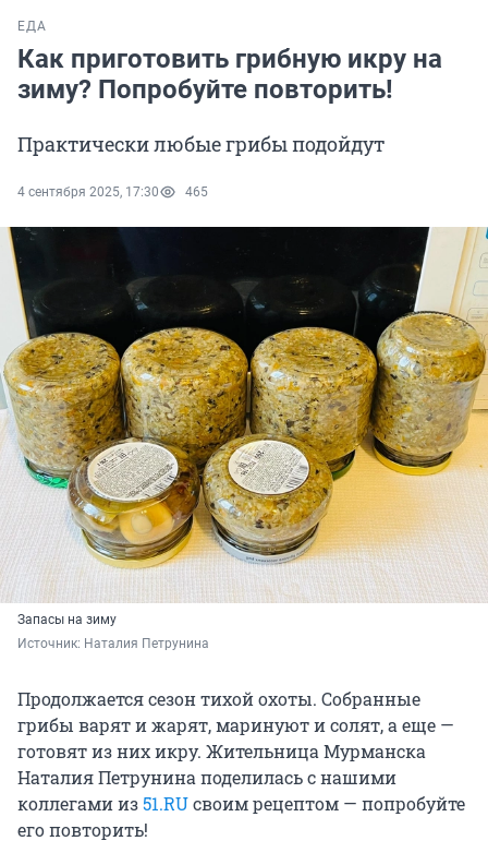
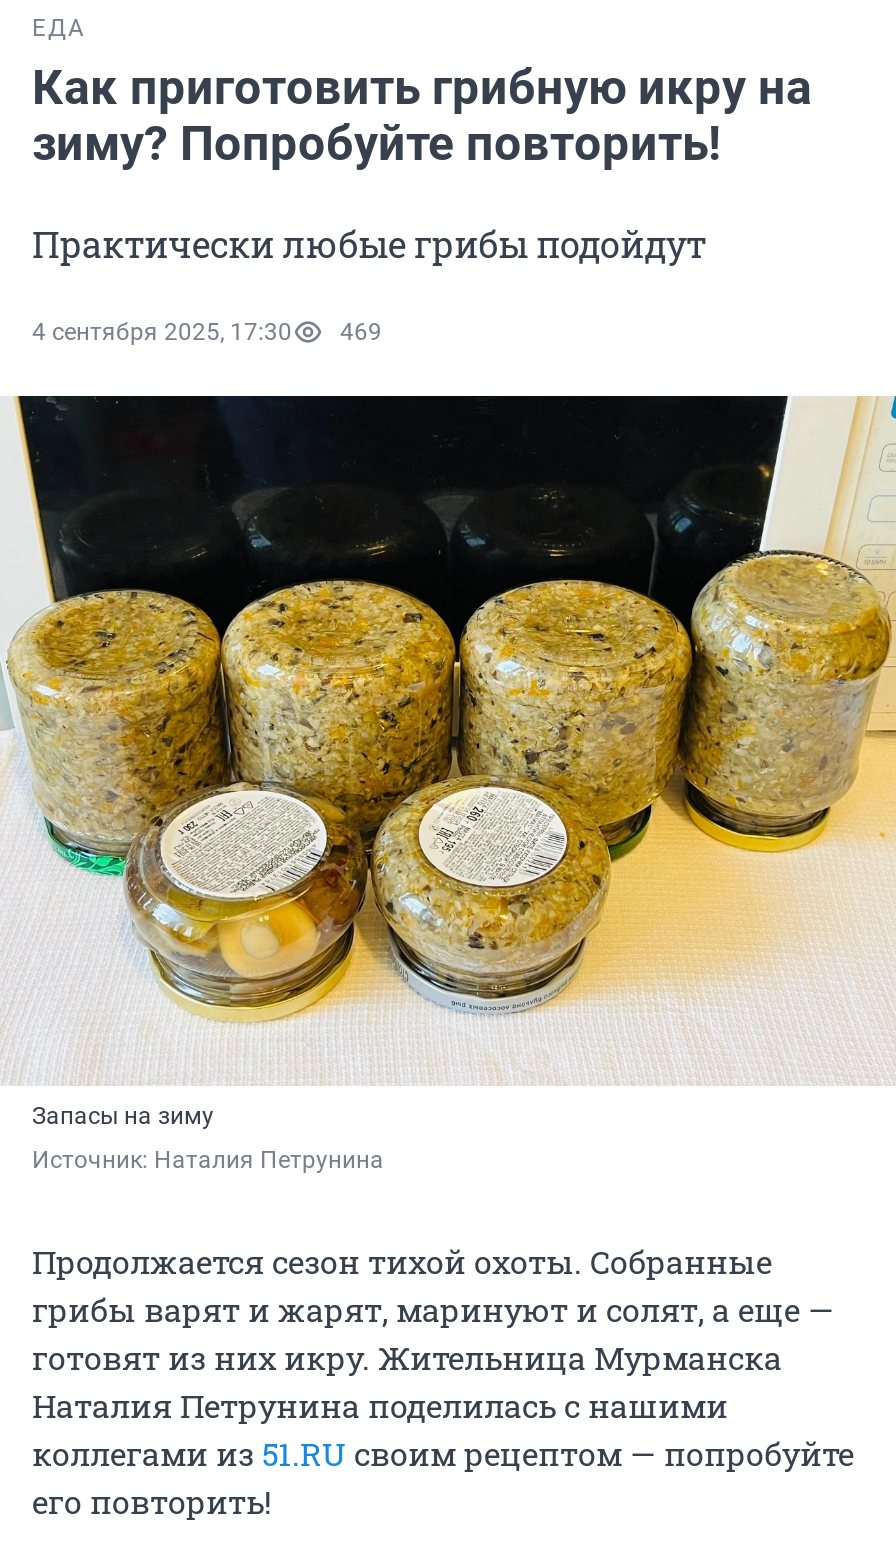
[17,184,208,200] 4 сентября 2025, 17:30 465 -> [32,318,382,346] 4 сентября 2025, 17:30 469

